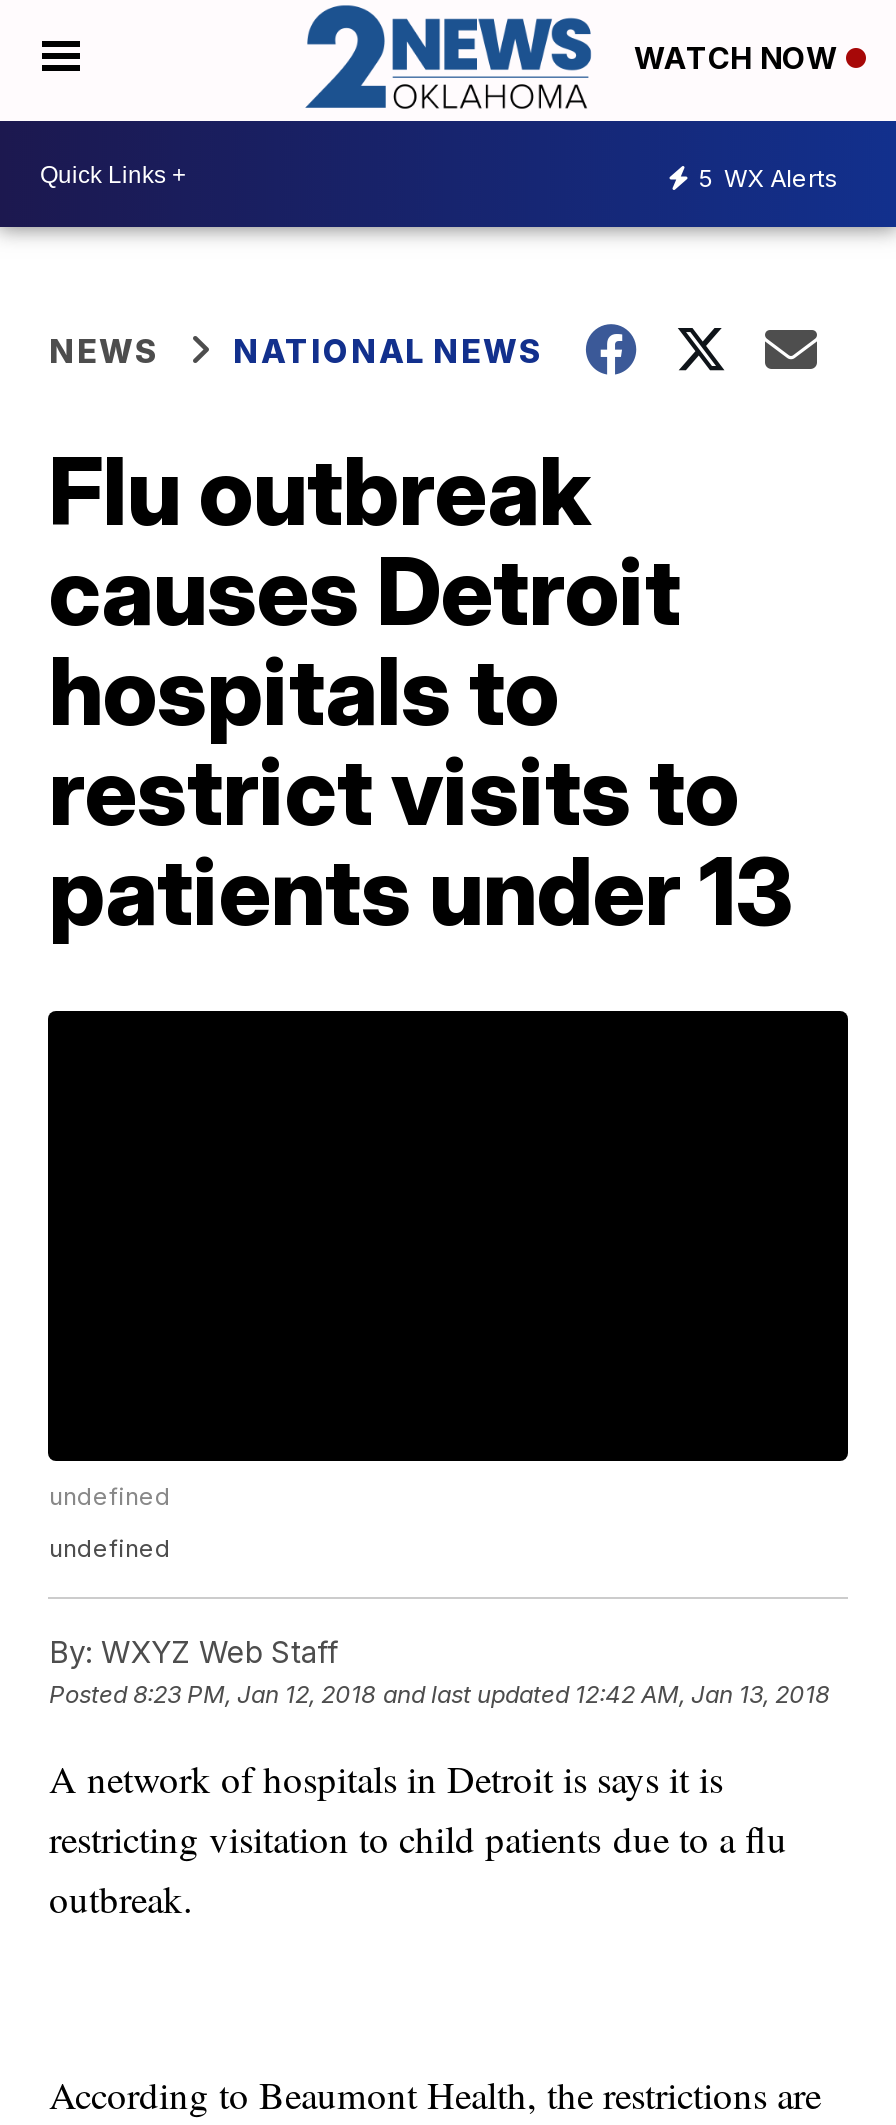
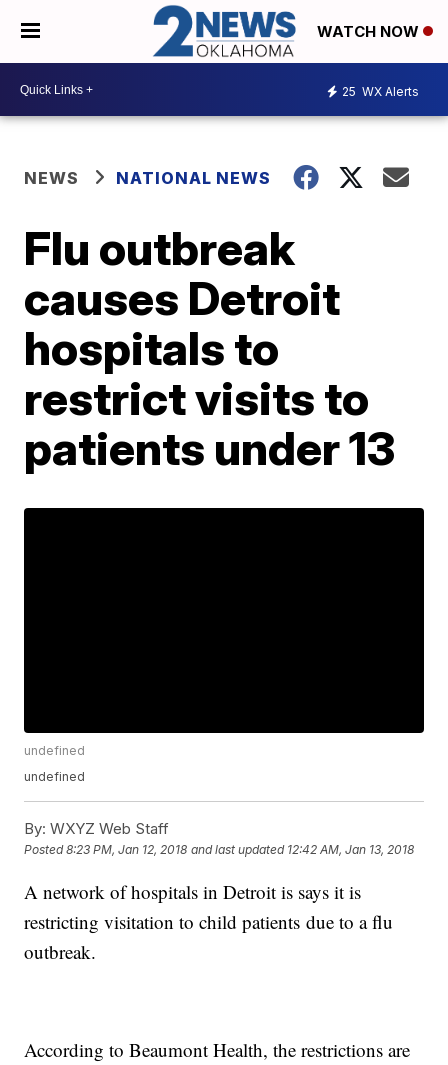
[698,162,838,192] 5 WX Alerts -> [342,84,419,99] 25 WX Alerts

